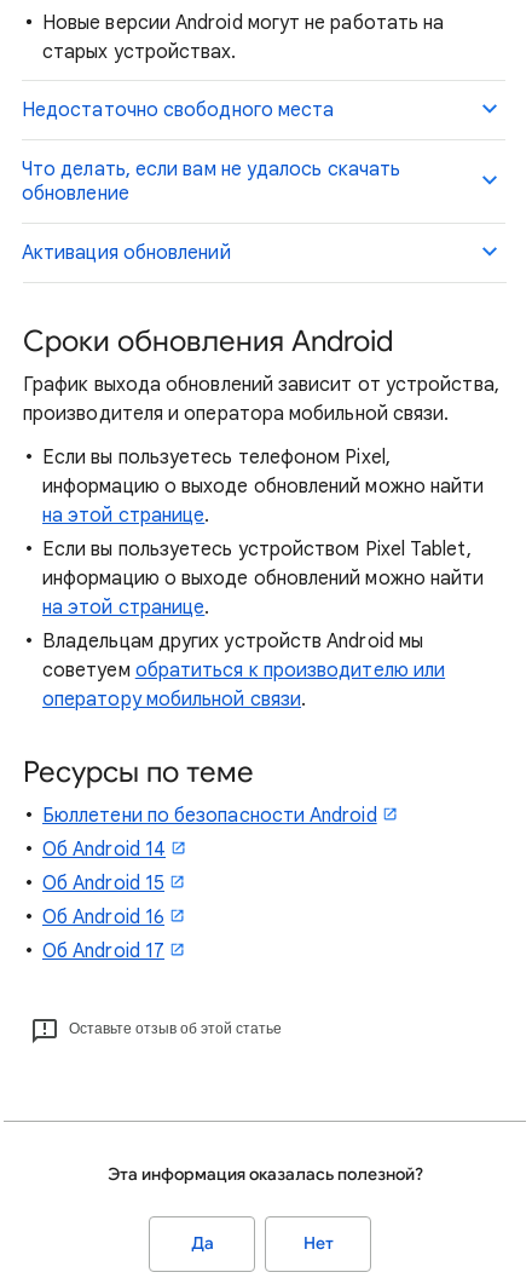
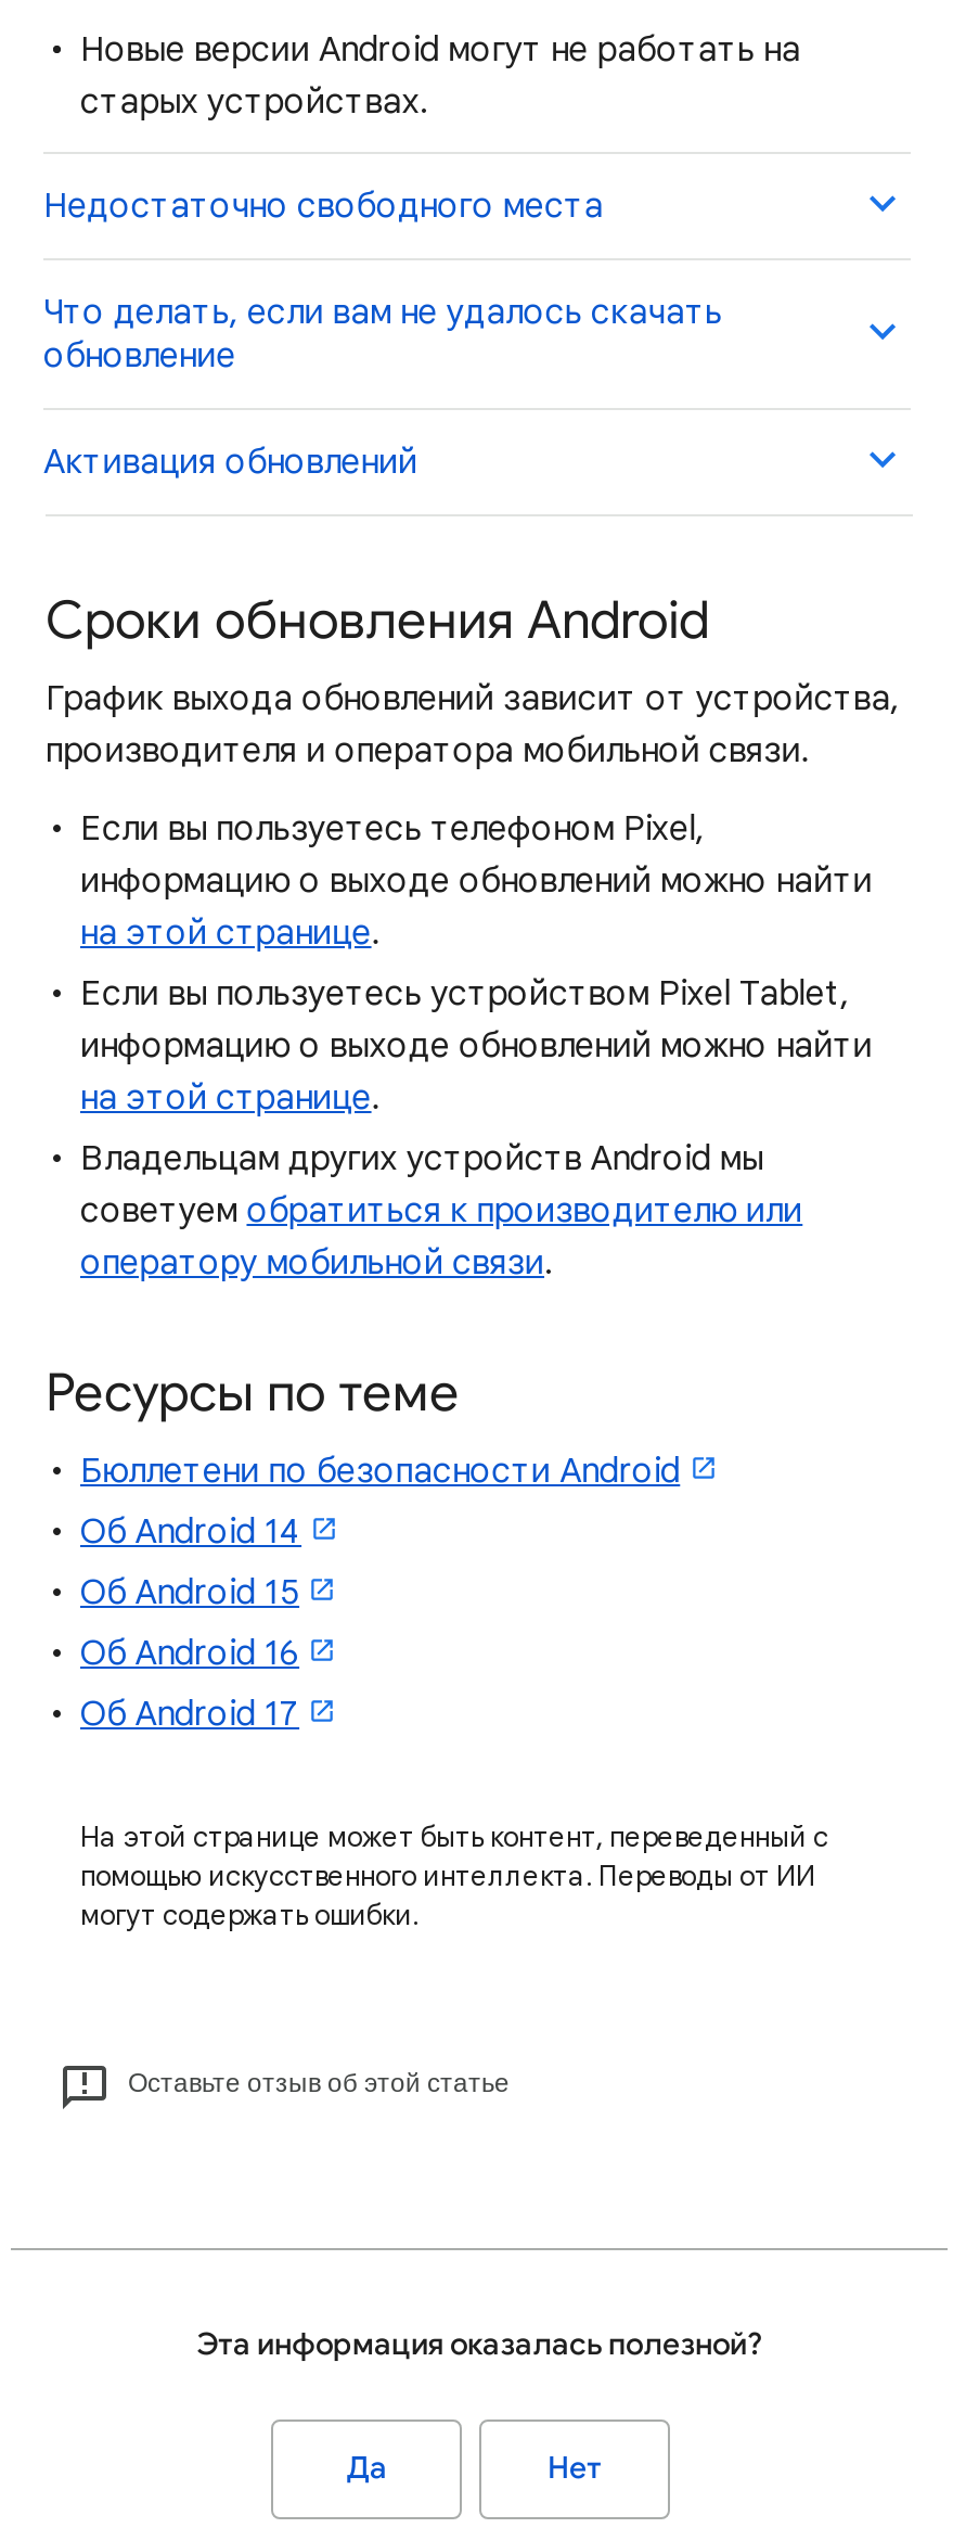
none -> [80,1818,828,1933] На этой странице может быть контент, переведенный с | помощью искусственного интеллекта. Переводы от ИИ | могут содержать ошибки.

